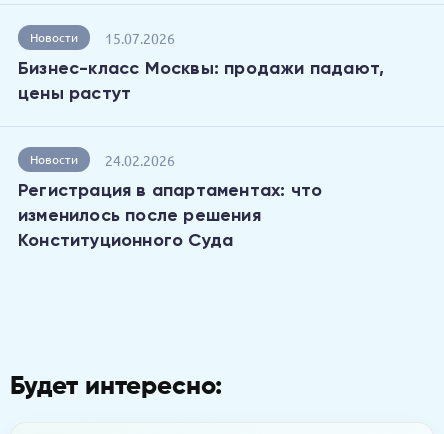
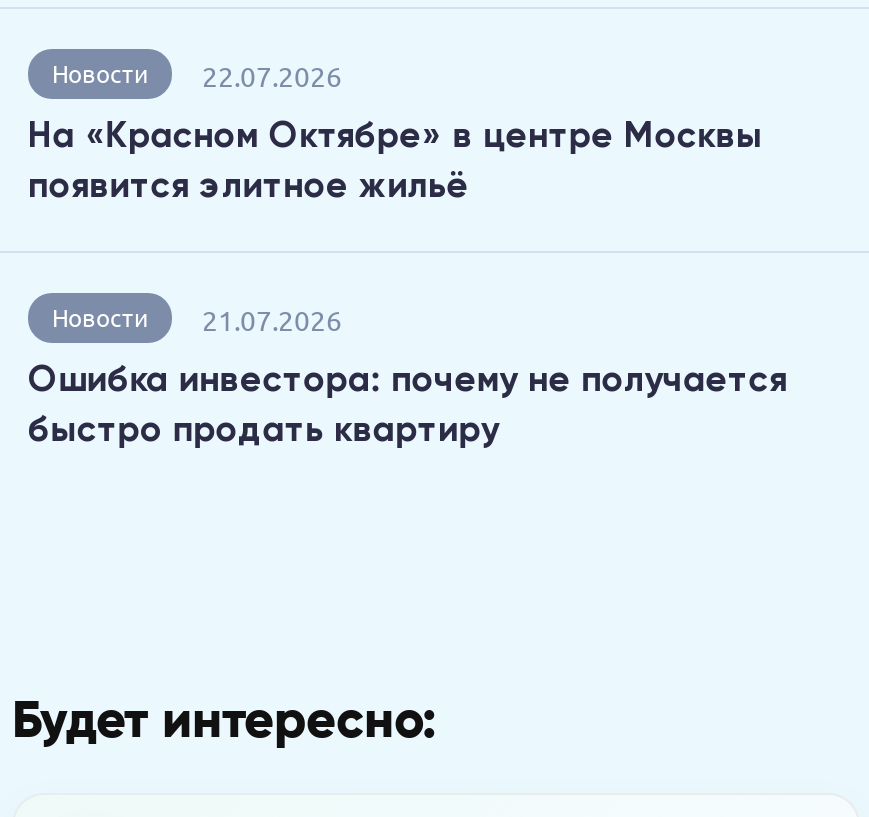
[30,29,175,47] Новости 15.07.2026 -> [52,56,342,92] Новости 22.07.2026
[18,57,384,104] Бизнес-класс Москвы: продажи падают, | цены растут -> [28,113,762,207] На «Красном Октябре» в центре Москвы | появится элитное жильё
[30,151,175,169] Новости 24.02.2026 -> [52,300,342,336] Новости 21.07.2026
[18,179,322,251] Регистрация в апартаментах: что | изменилось после решения | Конституционного Суда -> [28,357,787,451] Ошибка инвестора: почему не получается | быстро продать квартиру

